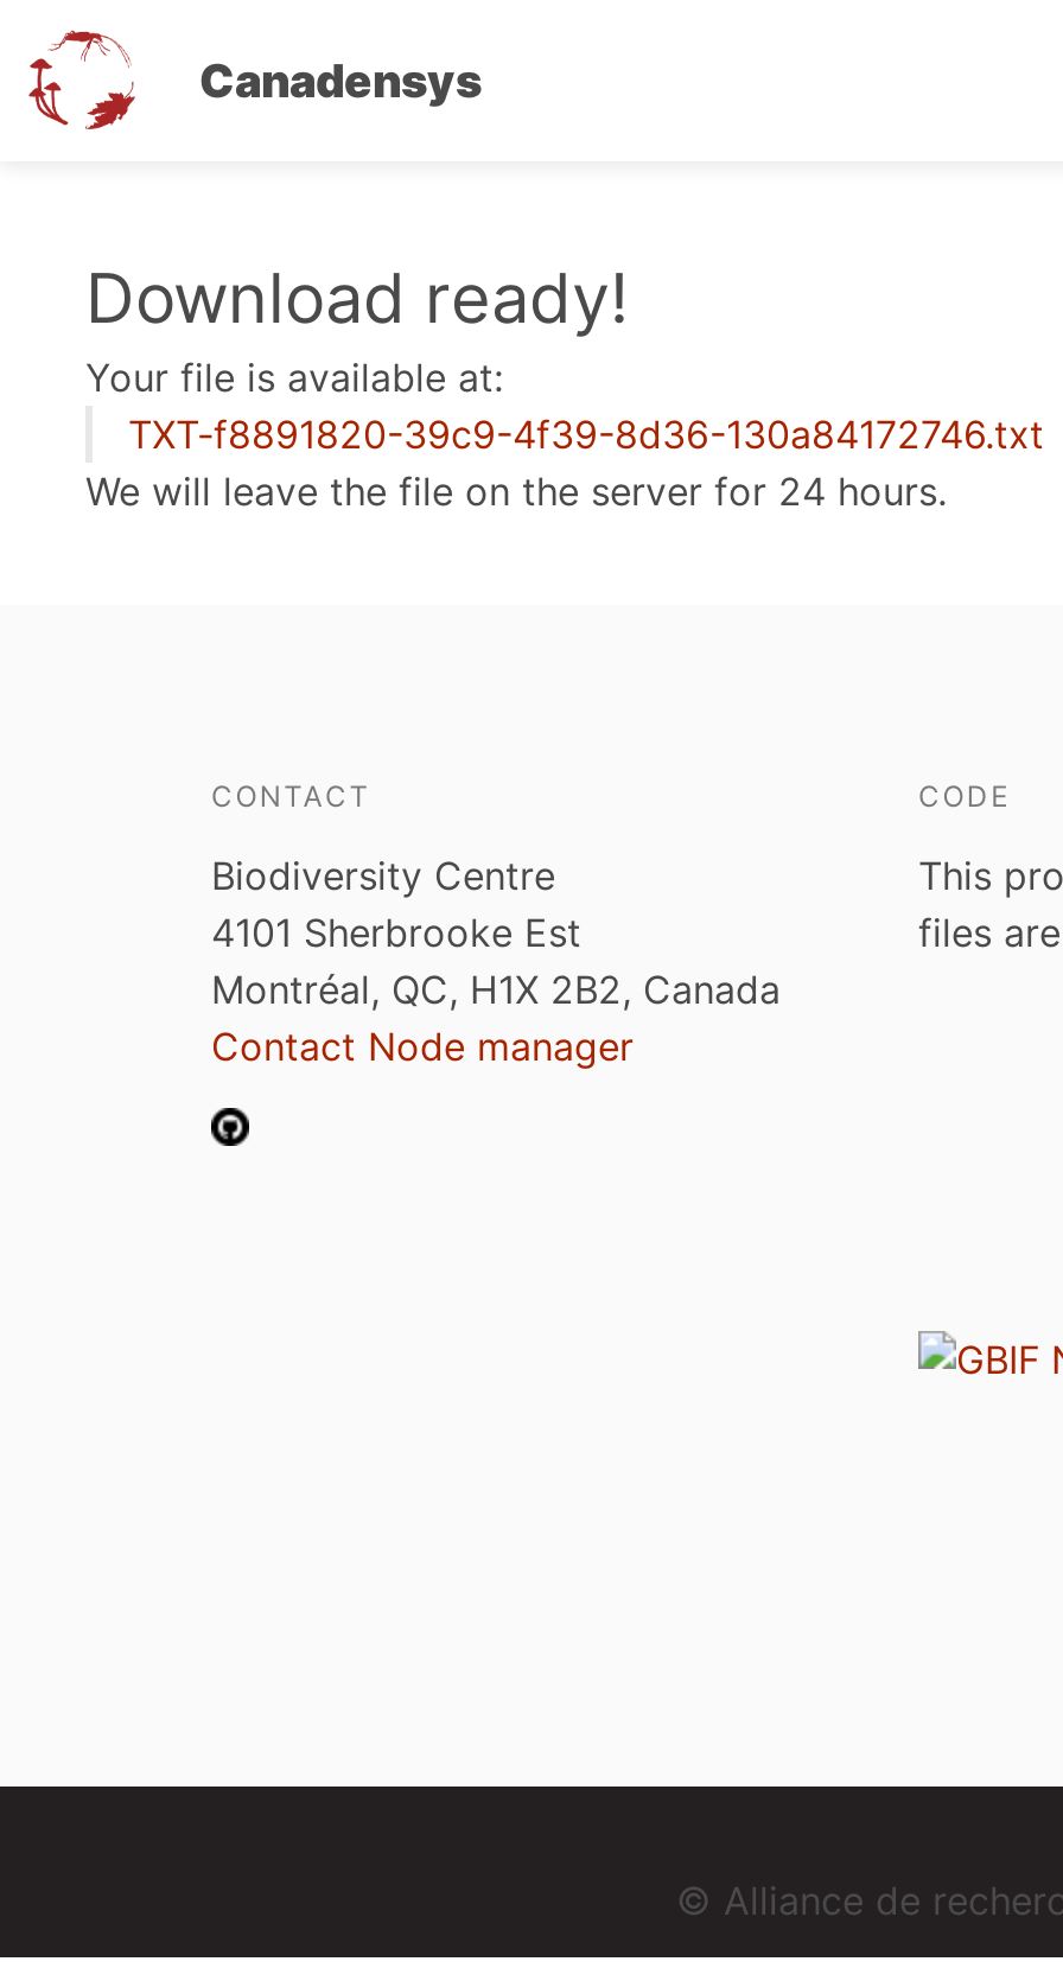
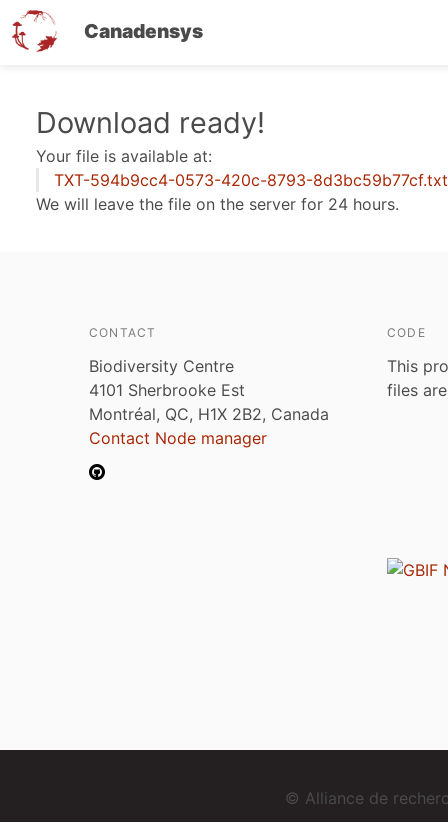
[128,410,1044,458] TXT-f8891820-39c9-4f39-8d36-130a84172746.txt -> [54,170,448,190] TXT-594b9cc4-0573-420c-8793-8d3bc59b77cf.txt

